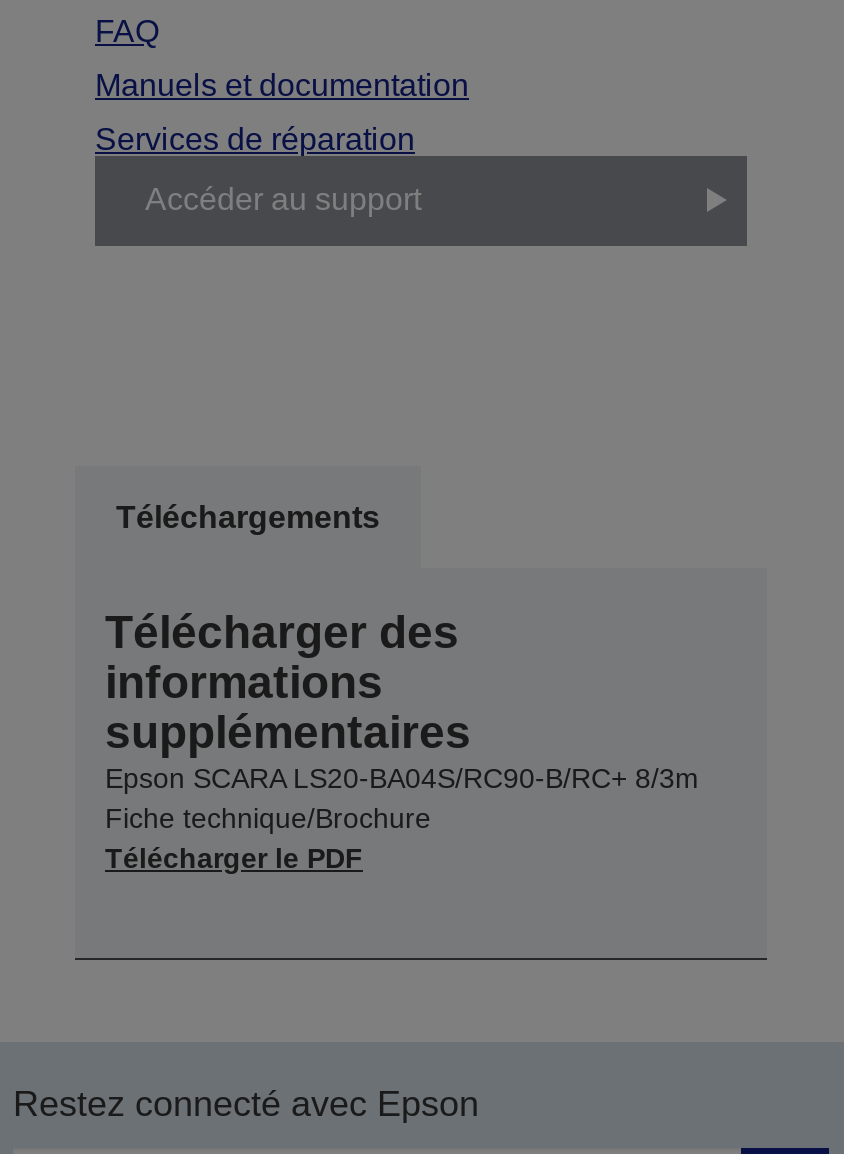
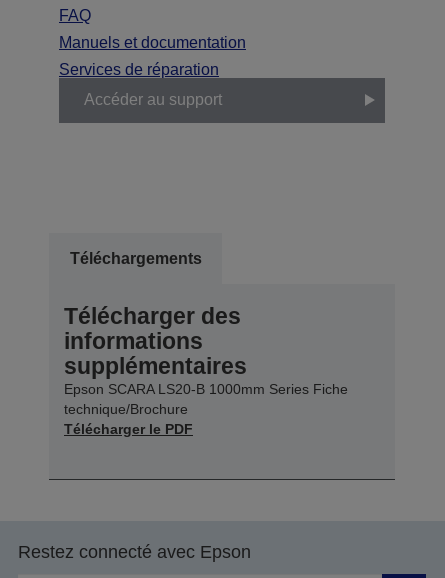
[105,761,699,833] Epson SCARA LS20-BA04S/RC90-B/RC+ 8/3m | Fiche technique/Brochure -> [64,381,348,417] Epson SCARA LS20-B 1000mm Series Fiche | technique/Brochure

